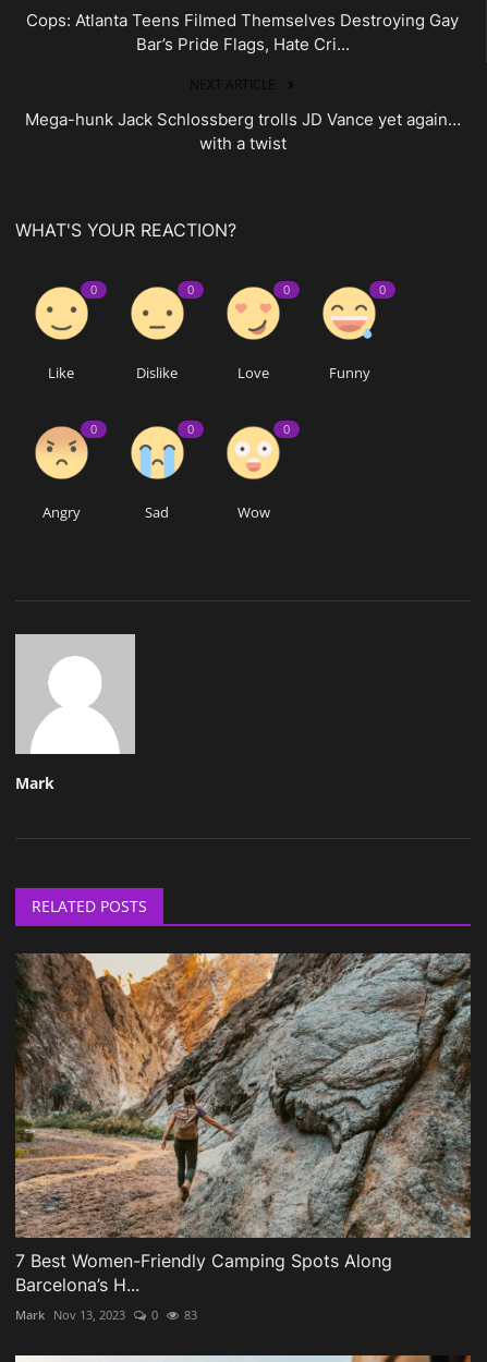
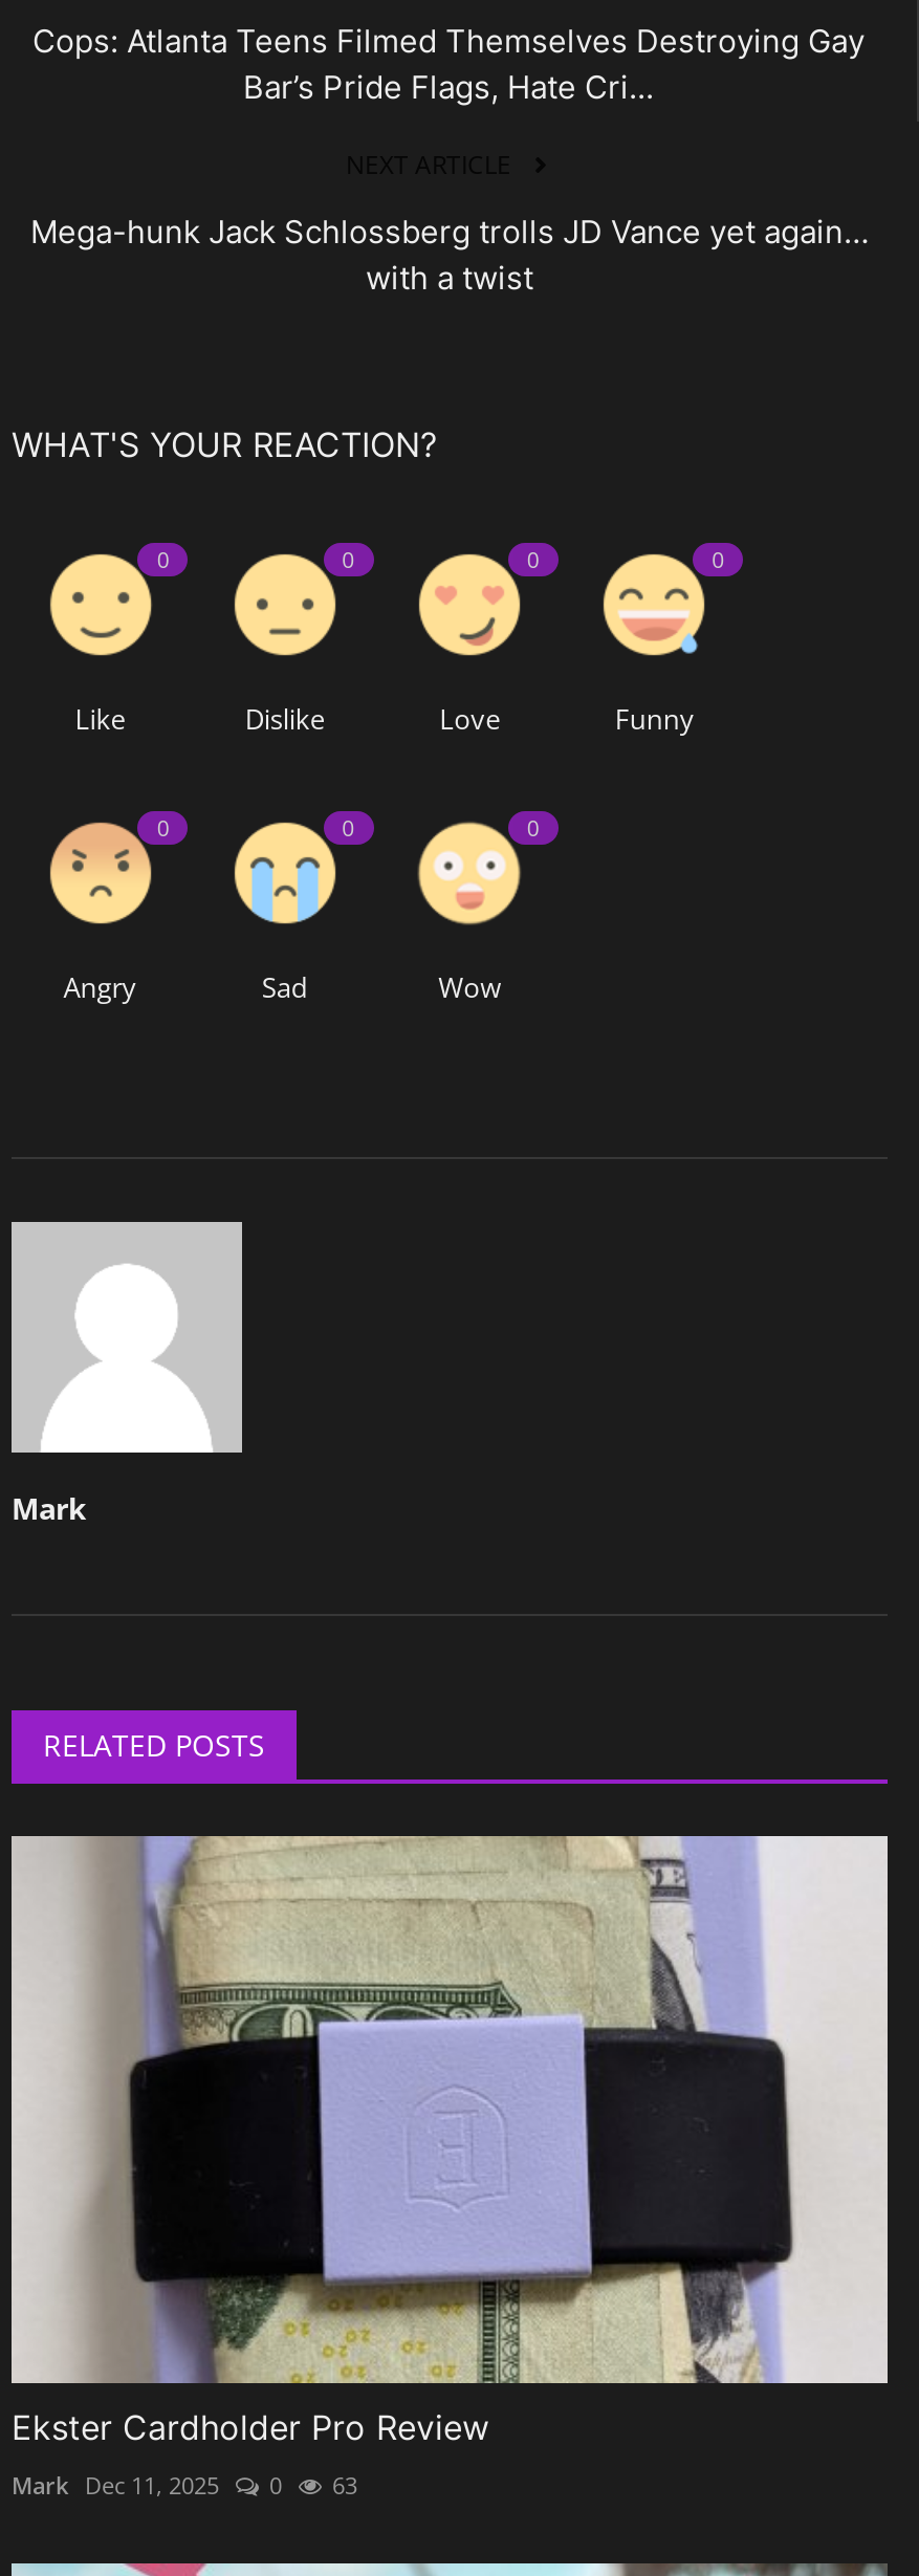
[14,952,471,1295] [image] | 7 Best Women-Friendly Camping Spots Along | Barcelona’s H... -> [9,1834,890,2447] [image] | Ekster Cardholder Pro Review
[15,1306,125,1322] Mark Nov 13, 2023 -> [12,2468,219,2499] Mark Dec 11, 2025
[184,1306,197,1322] 83 -> [332,2468,357,2499] 63

